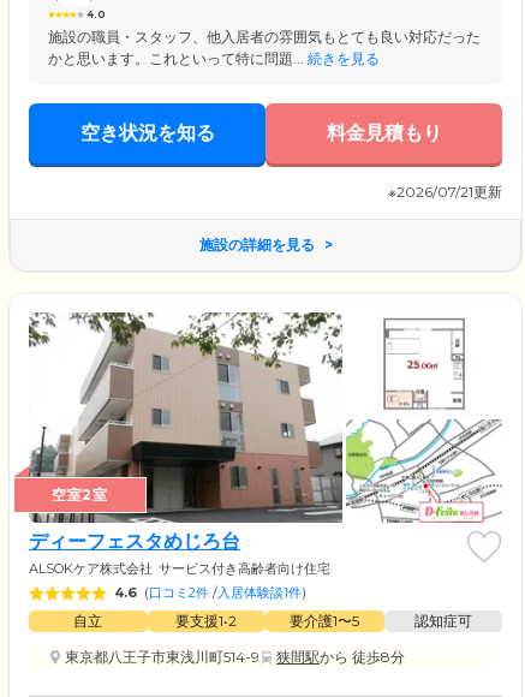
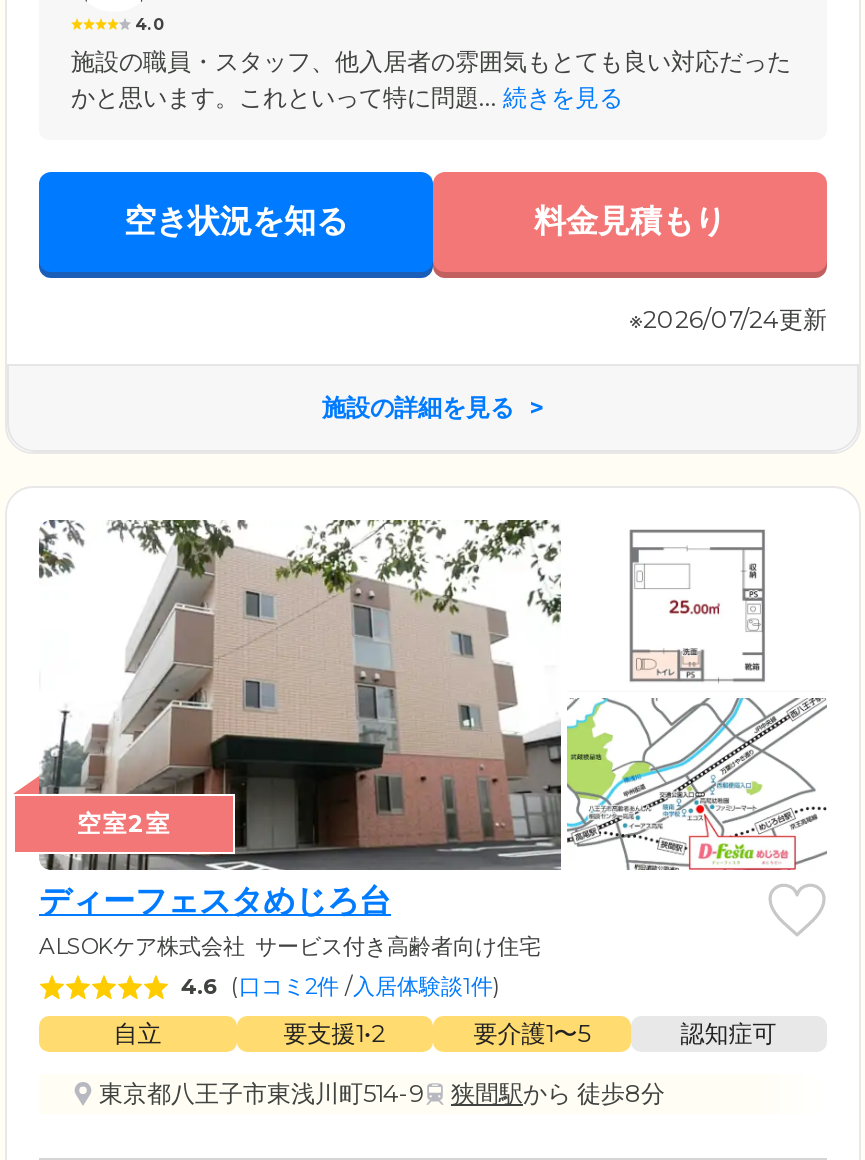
[388,183,502,201] ※2026/07/21更新 -> [629,304,827,334] ※2026/07/24更新

